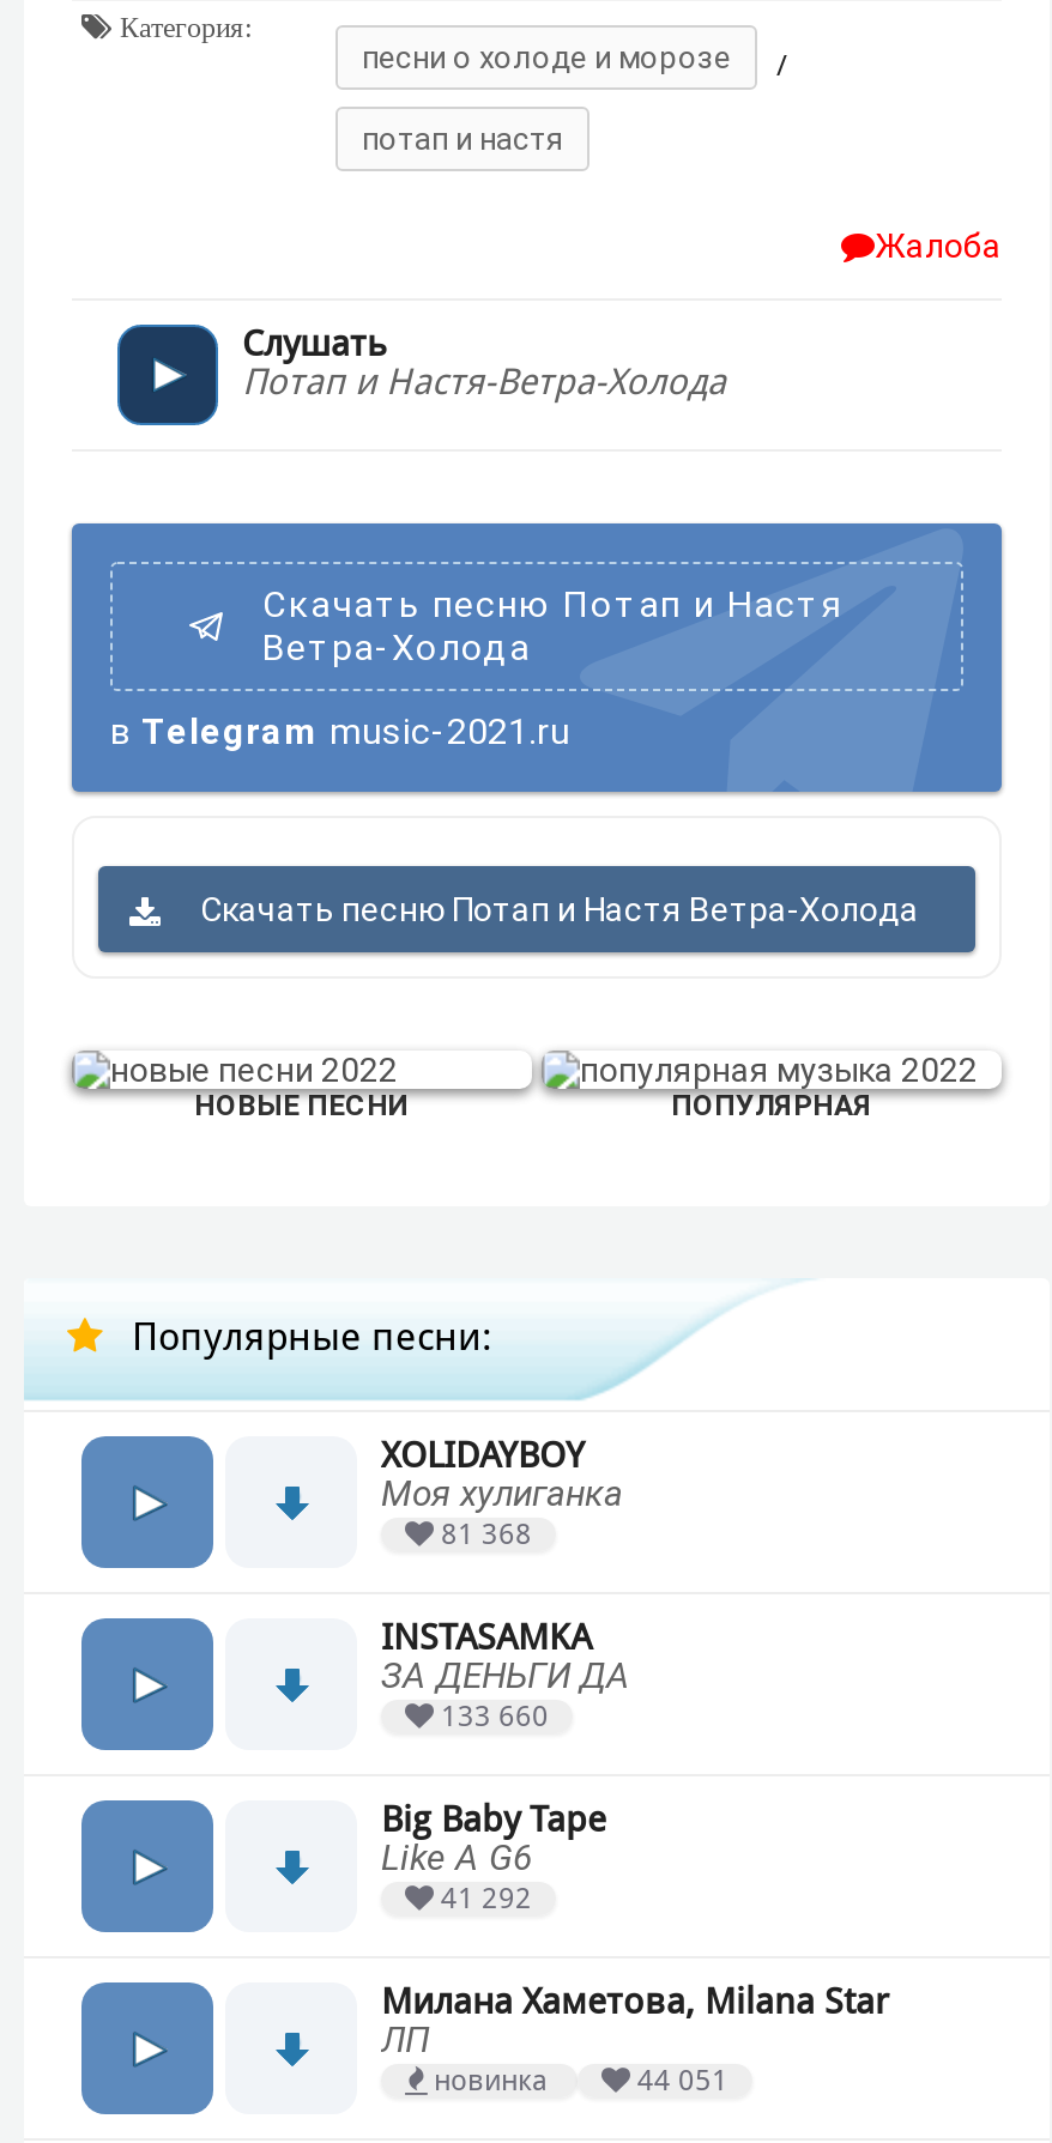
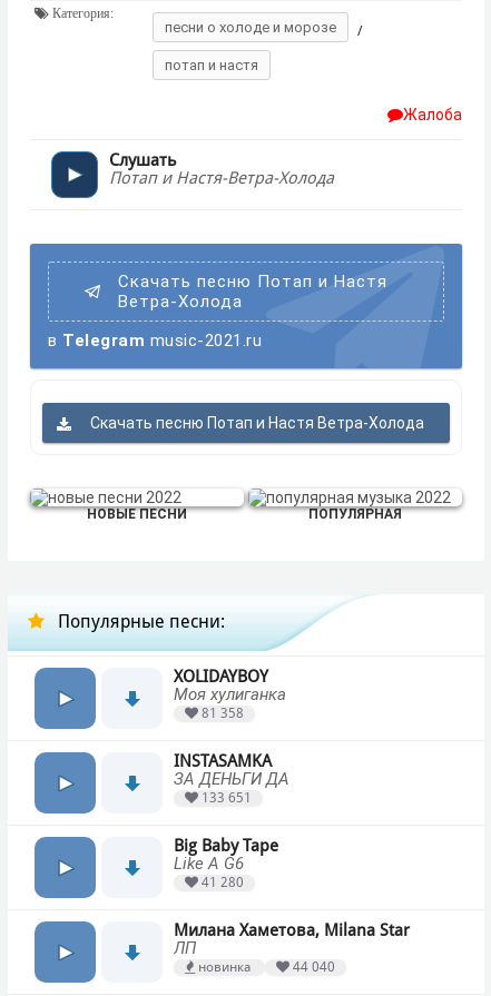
[434,1518,532,1551] 81 368 -> [198,706,244,721] 81 358
[434,1700,549,1733] 133 660 -> [198,790,252,806] 133 651
[434,1882,532,1915] 41 292 -> [198,875,244,890] 41 280
[630,2064,728,2097] 44 051 -> [289,959,335,975] 44 040

